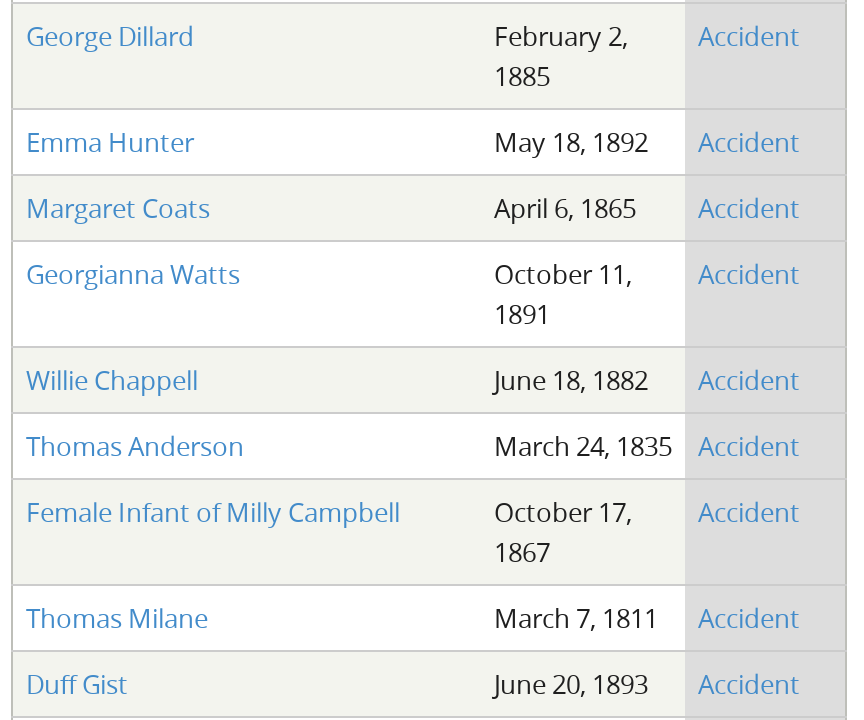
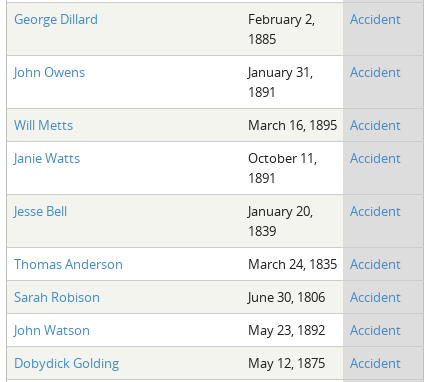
[26,123,648,159] Emma Hunter | May 18, 1892 -> [13,62,312,100] John Owens | January 31, | 1891
[26,189,636,225] Margaret Coats | April 6, 1865 -> [13,115,336,133] Will Metts | March 16, 1895
[26,255,240,291] Georgianna Watts -> [13,148,79,166] Janie Watts
[26,361,648,397] Willie Chappell | June 18, 1882 -> [13,201,312,239] Jesse Bell | January 20, | 1839
moved [26,427,800,529] -> [13,254,400,305]: Thomas Anderson | March 24, 1835 | Accident | Accident
[26,493,632,569] Female Infant of Milly Campbell | October 17, | 1867 -> [13,287,324,305] Sarah Robison | June 30, 1806
[26,599,658,635] Thomas Milane | March 7, 1811 -> [13,320,324,338] John Watson | May 23, 1892
[26,665,648,701] Duff Gist | June 20, 1893 -> [13,353,324,371] Dobydick Golding | May 12, 1875

